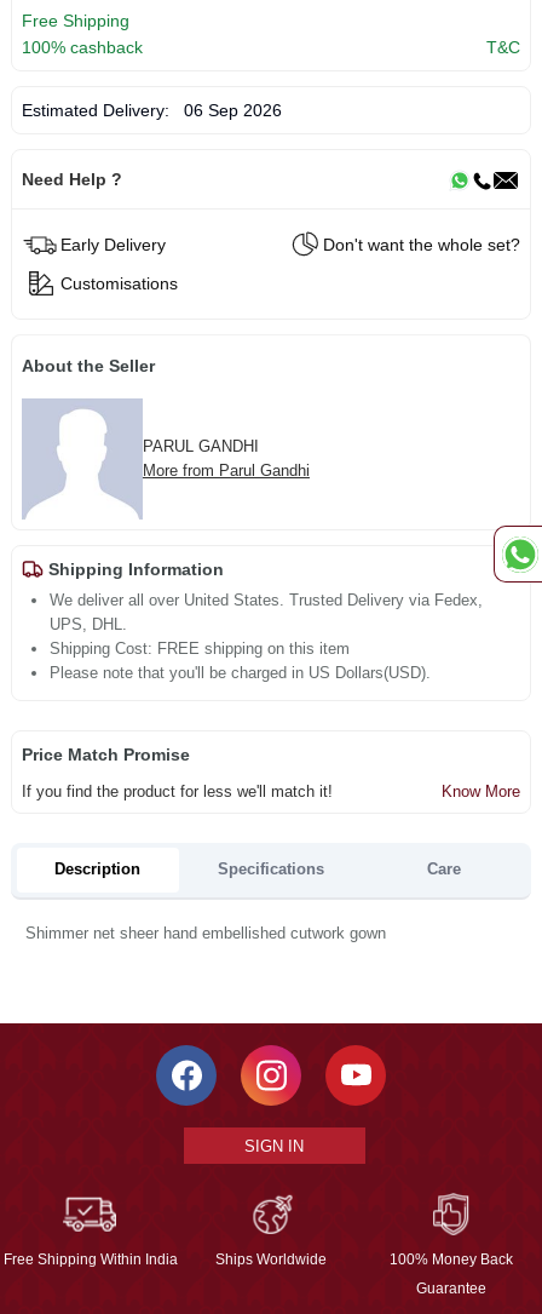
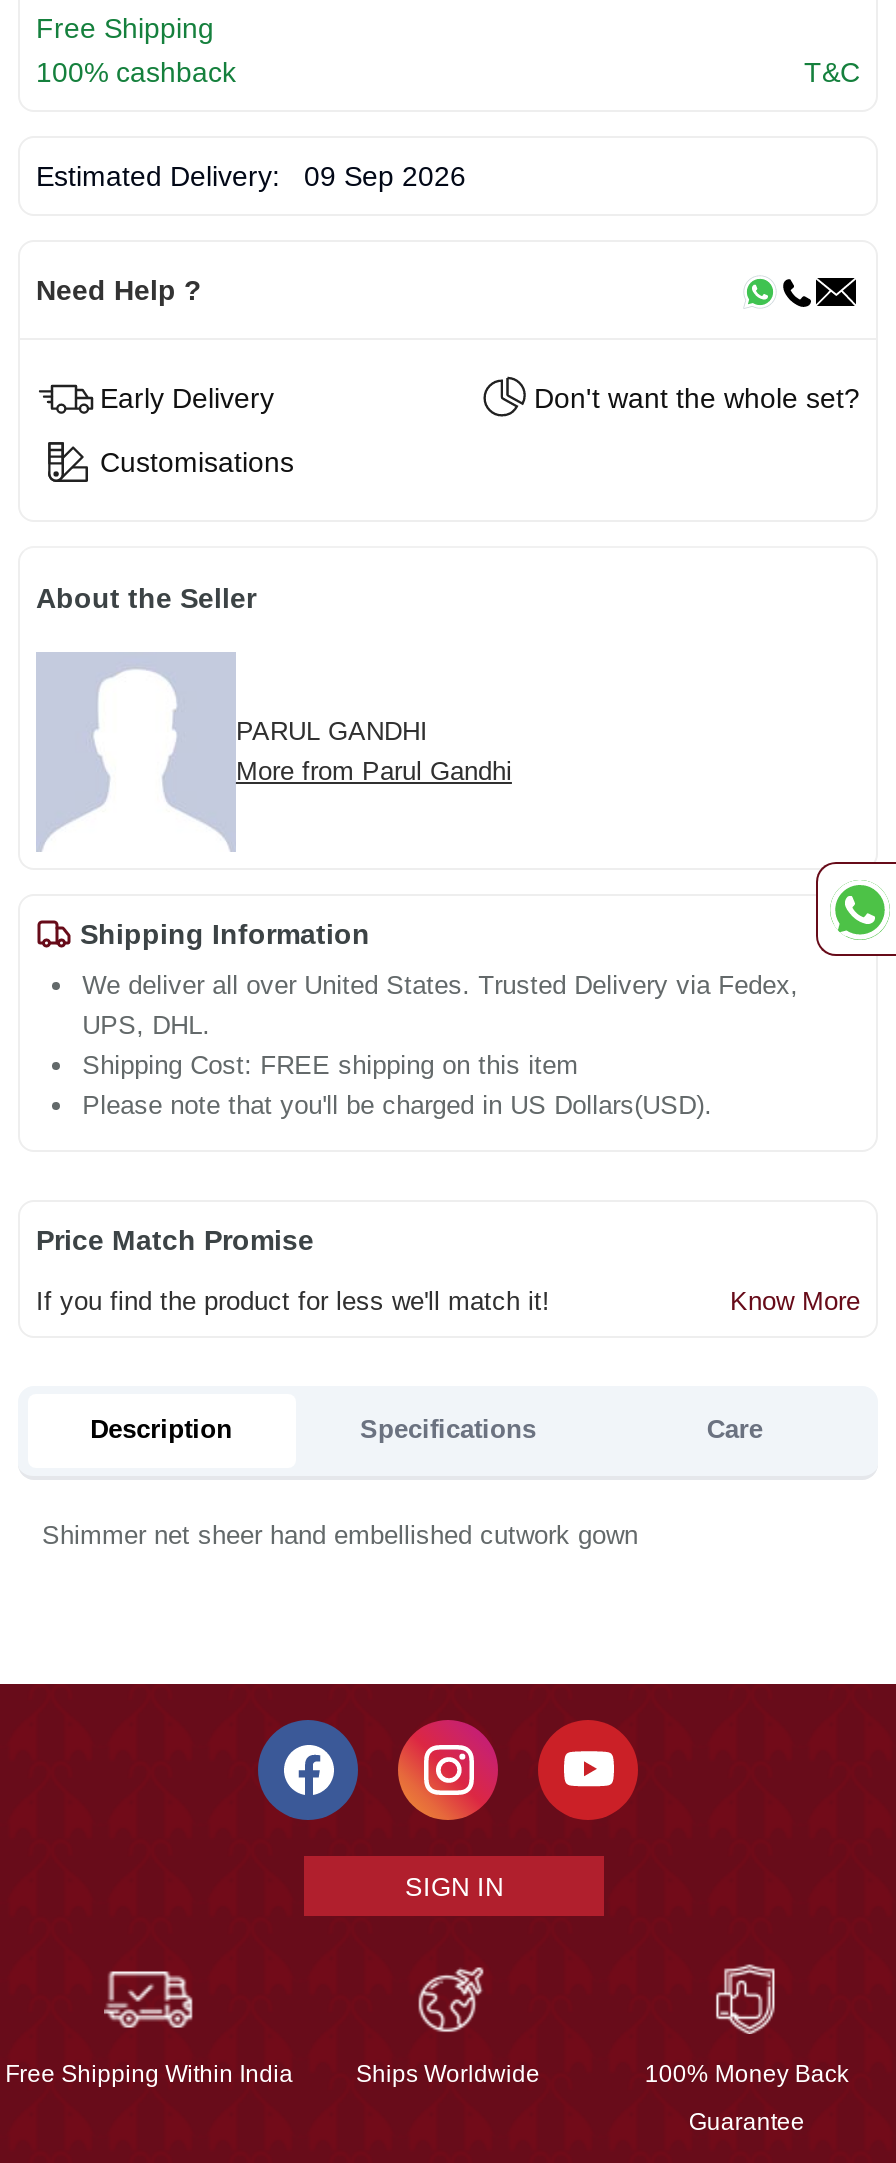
[22,101,282,120] Estimated Delivery: 06 Sep 2026 -> [36,161,466,193] Estimated Delivery: 09 Sep 2026

